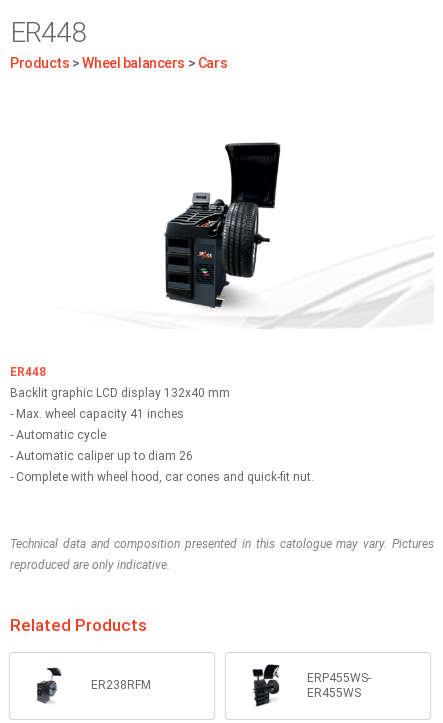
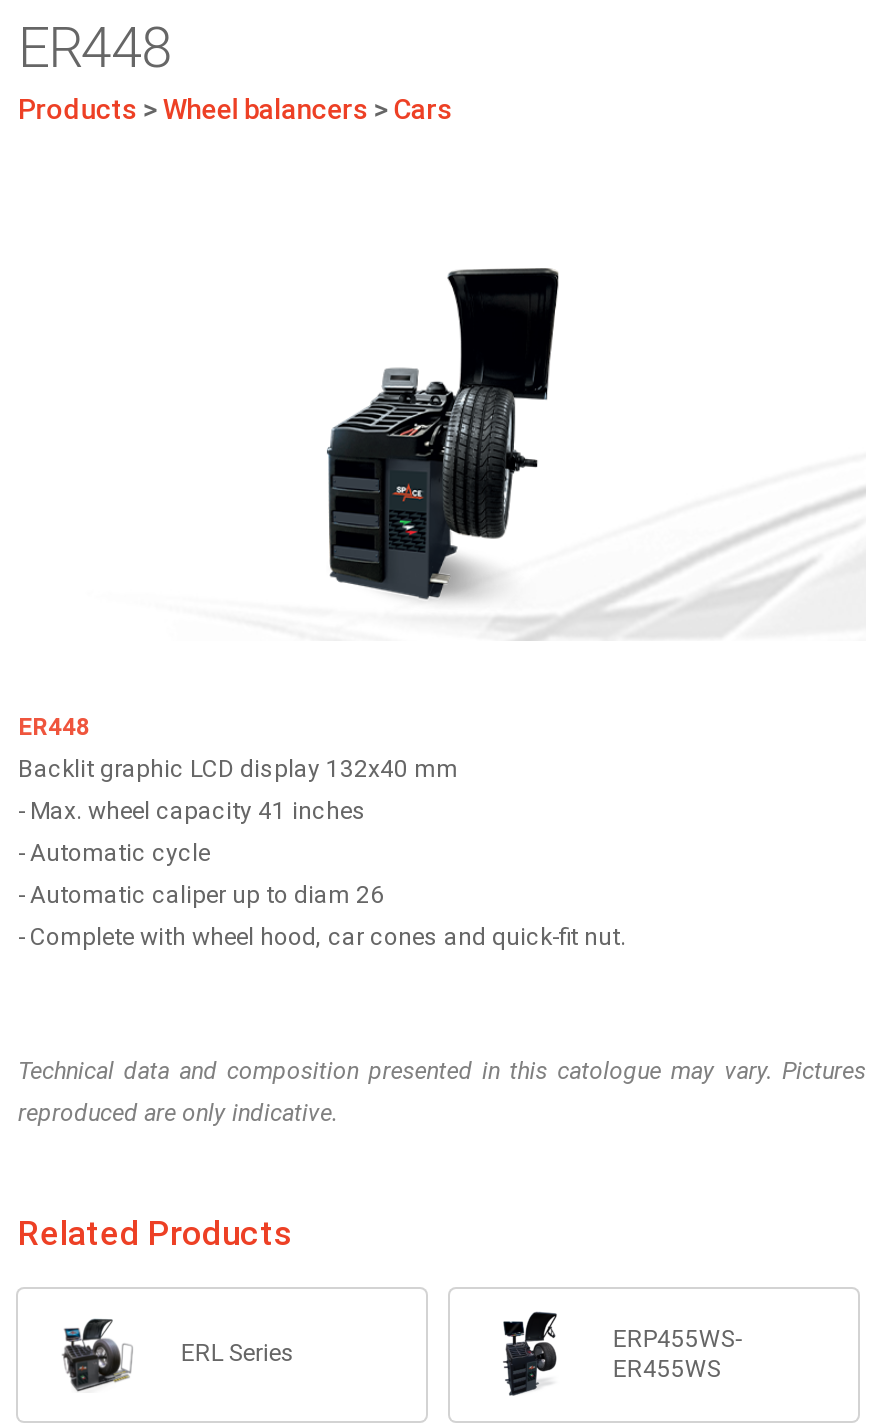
[33,669,151,703] [image] | ER238RFM -> [62,1319,295,1391] [image] | ERL Series

